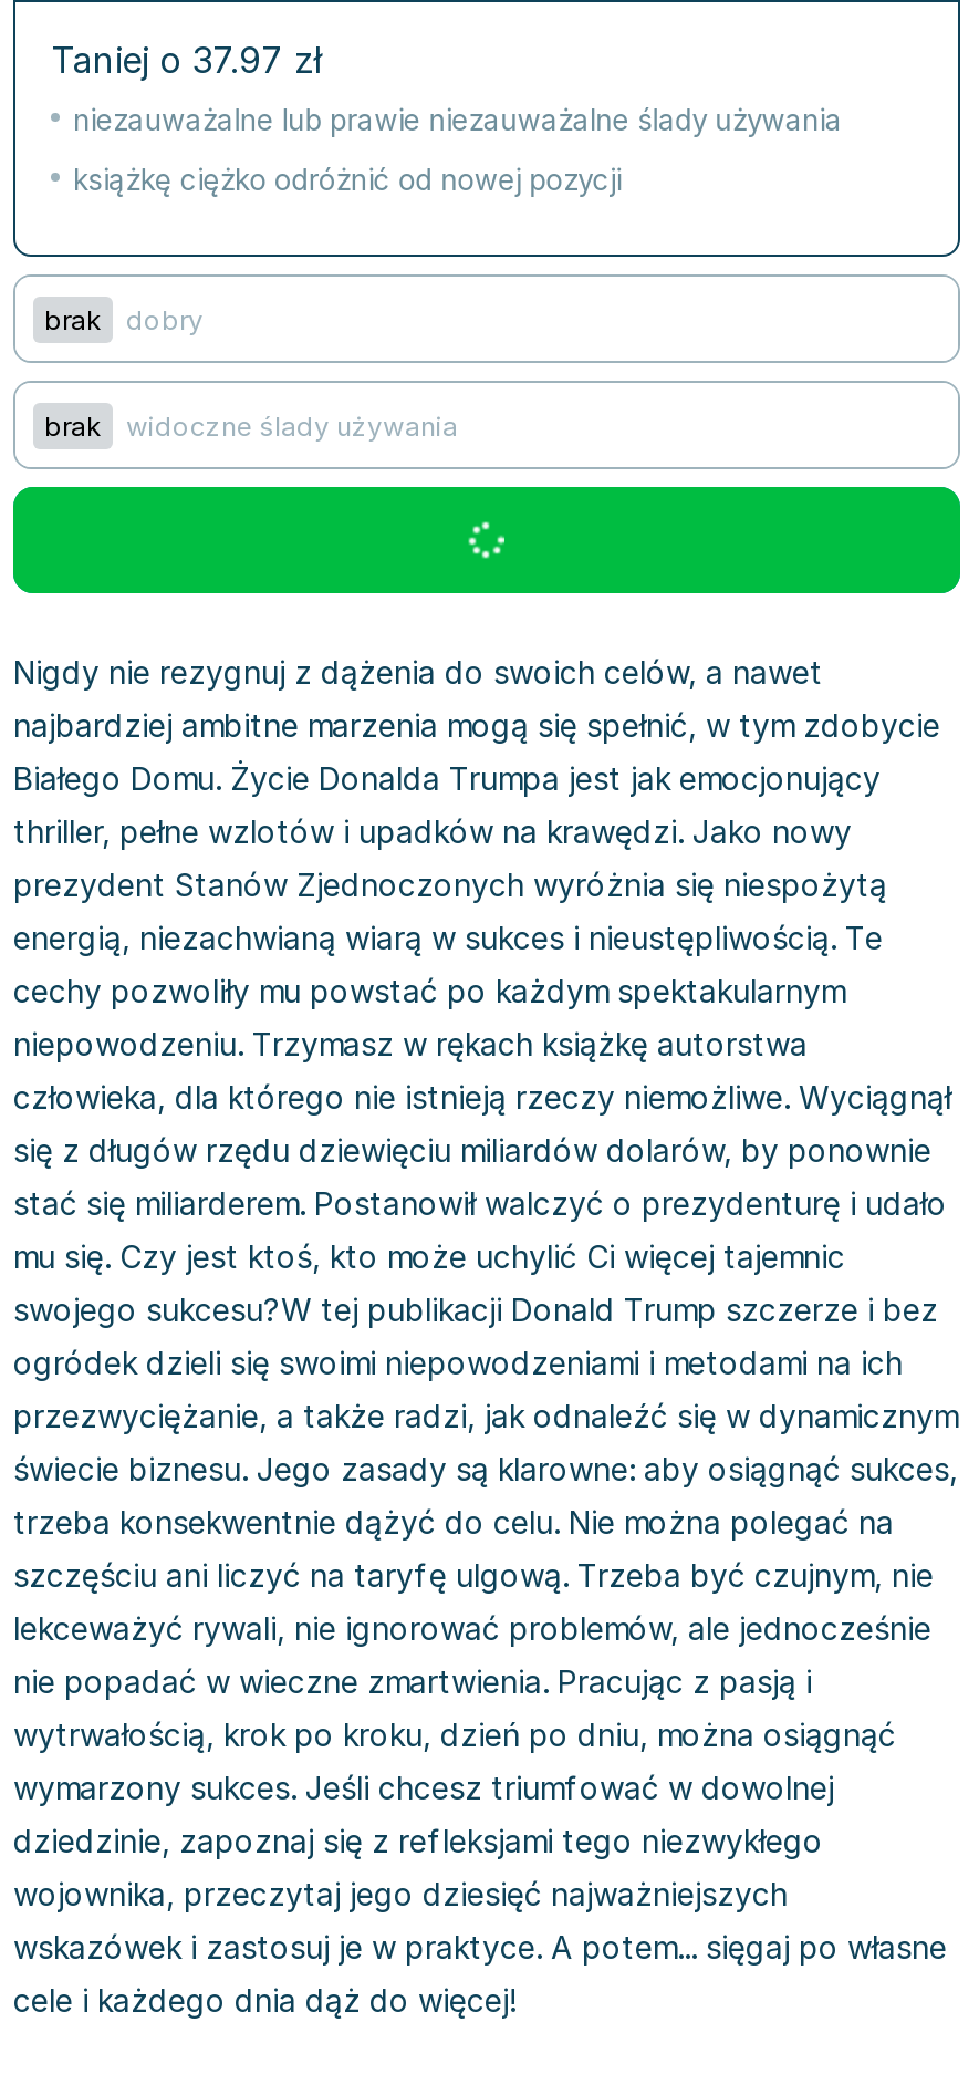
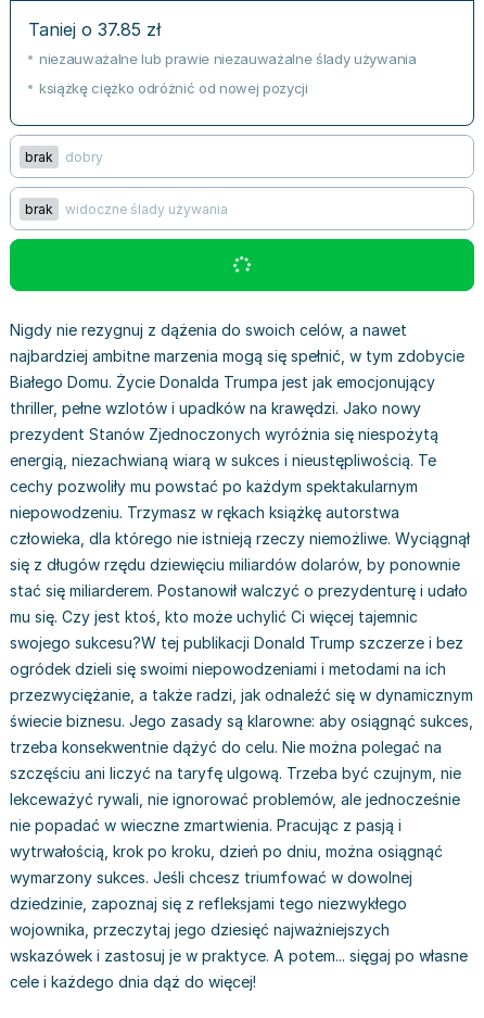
[51,38,323,82] Taniej o 37.97 zł -> [28,18,161,40] Taniej o 37.85 zł

